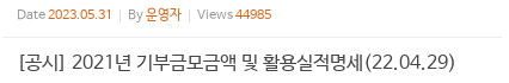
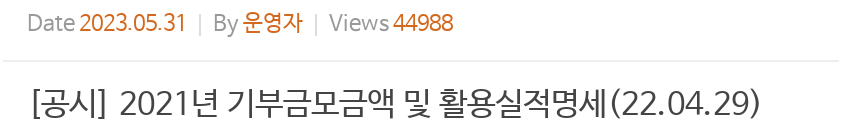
[17,8,271,23] Date 2023.05.31 By 운영자 Views 44985 -> [27,12,453,36] Date 2023.05.31 By 운영자 Views 44988

